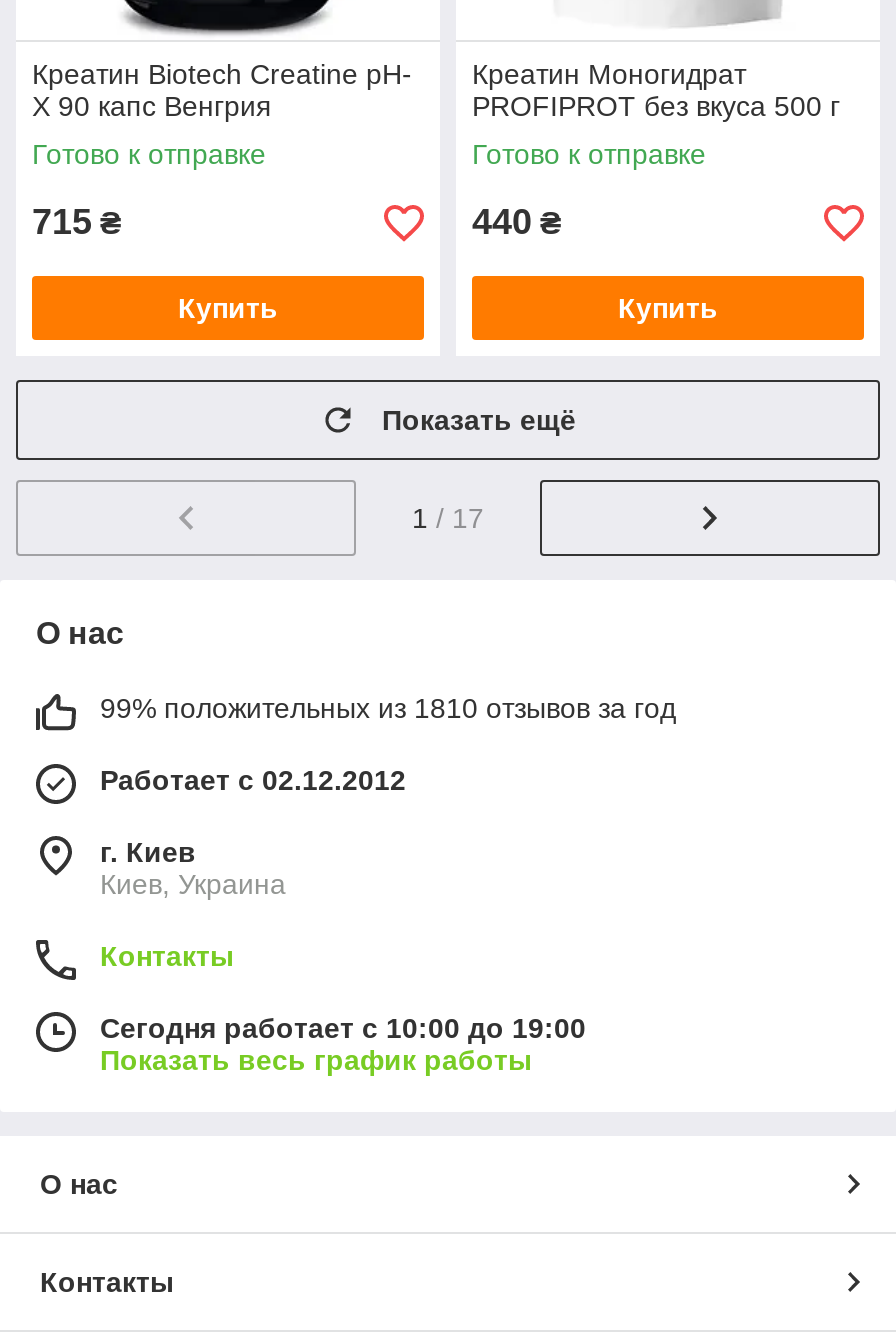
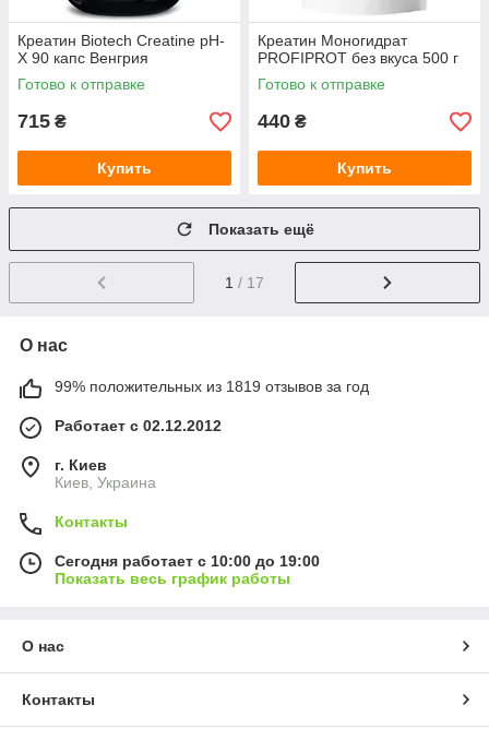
[100,692,676,724] 99% положительных из 1810 отзывов за год -> [55,378,369,395] 99% положительных из 1819 отзывов за год

